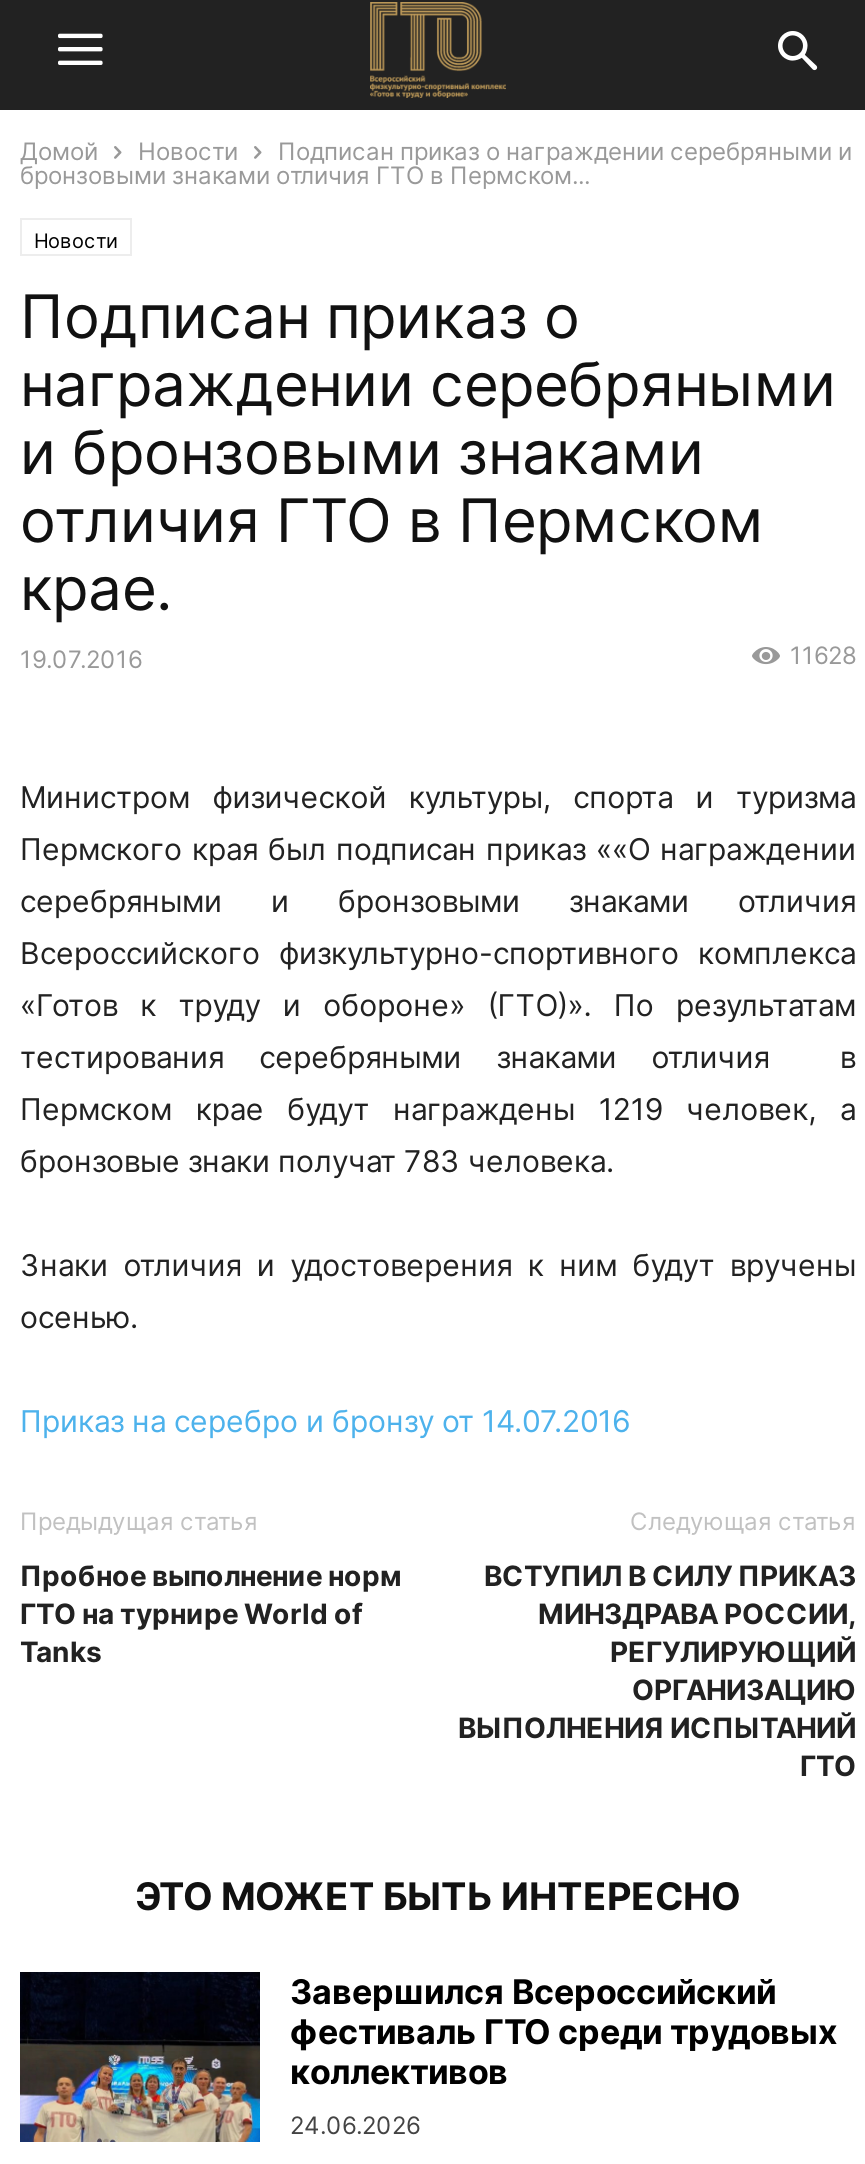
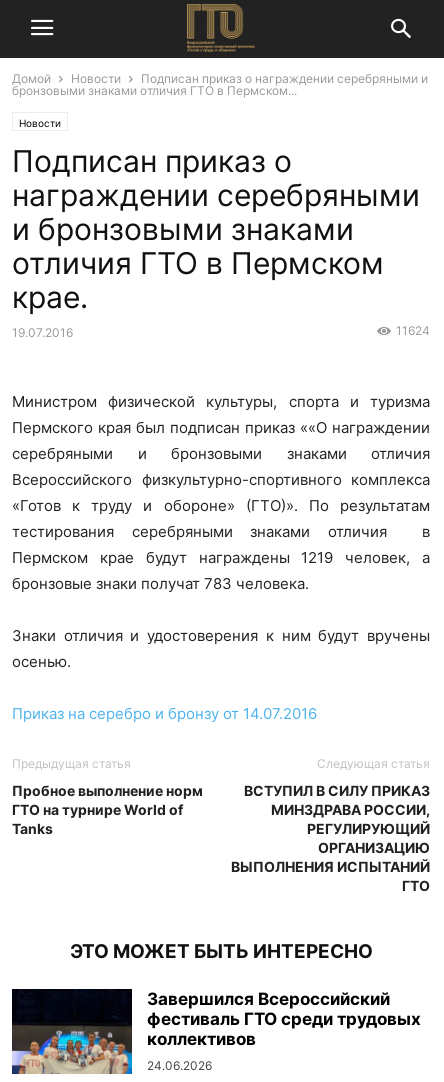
[790,640,856,670] 11628 -> [396,323,430,338] 11624

